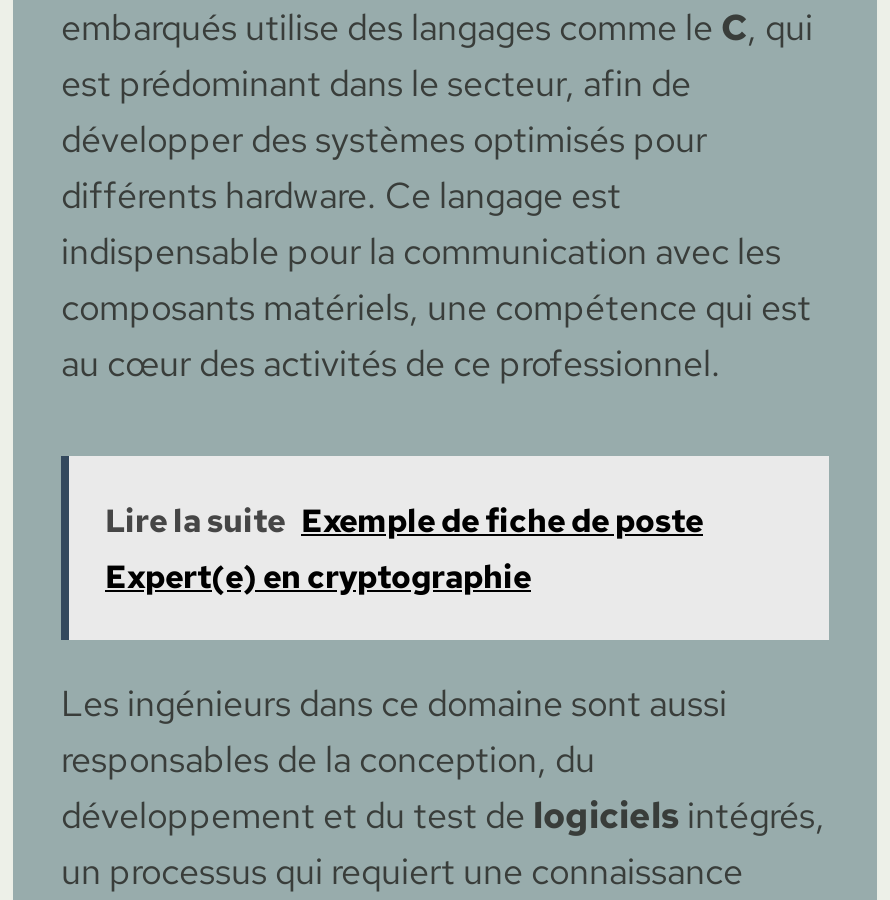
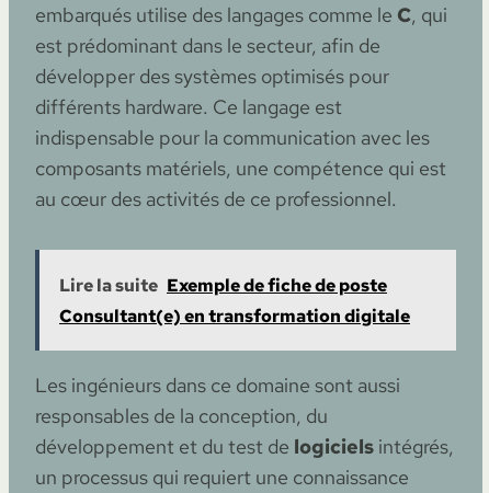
[105,557,531,599] Expert(e) en cryptographie -> [59,305,410,328] Consultant(e) en transformation digitale

